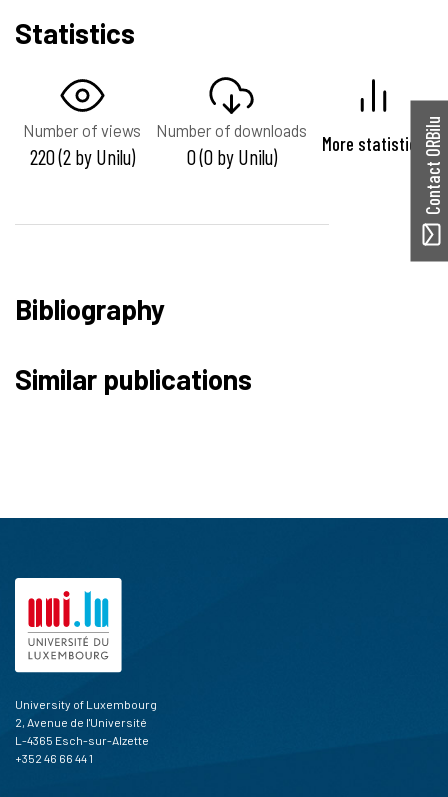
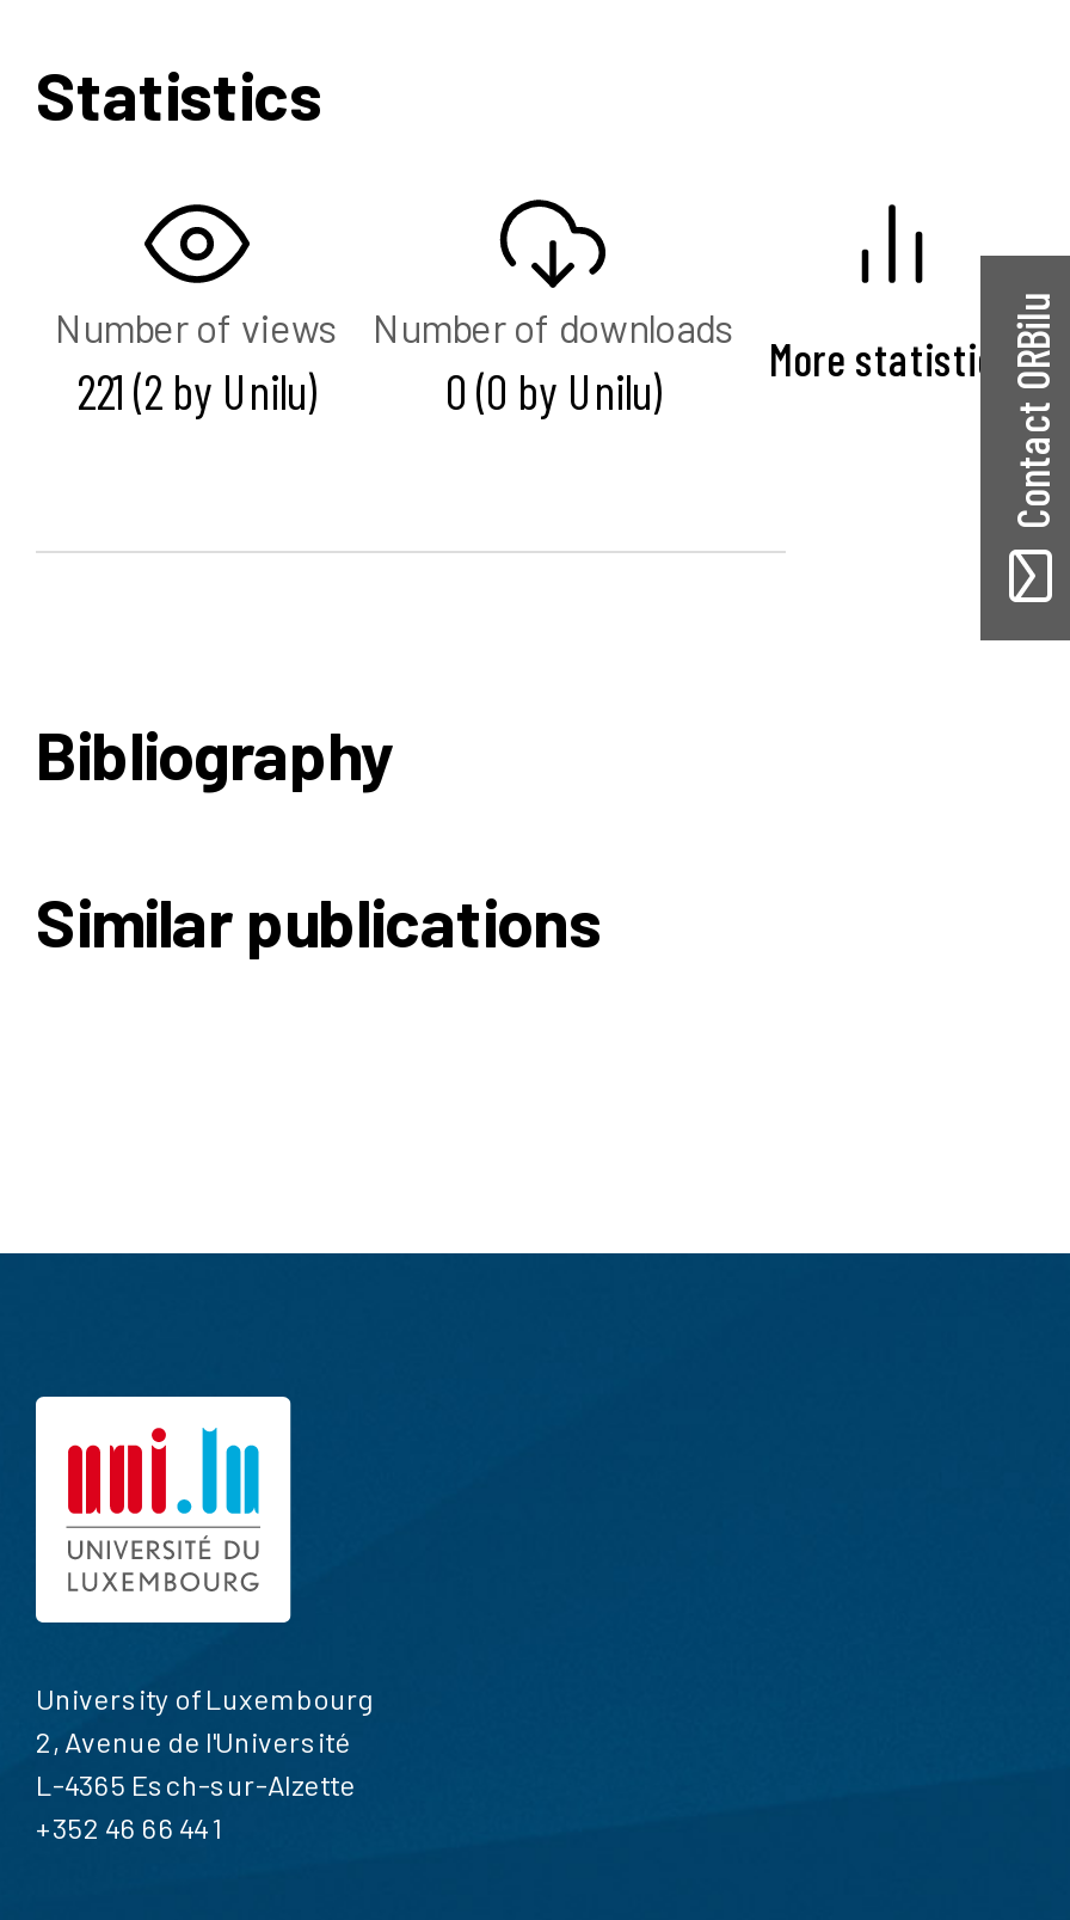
[29,143,134,168] 220 (2 by Unilu) -> [76,358,315,418] 221 (2 by Unilu)

